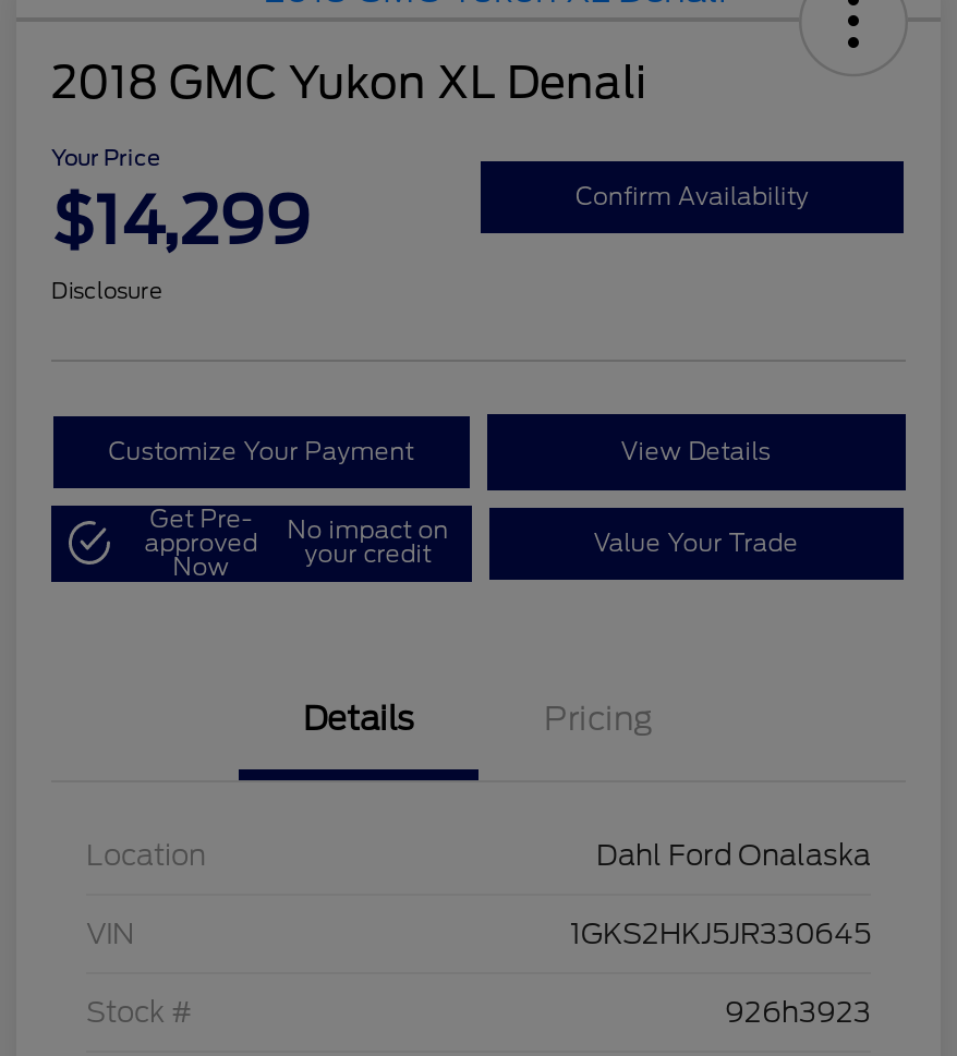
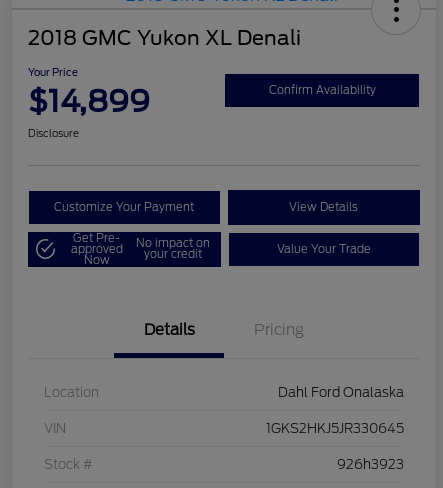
[51,180,311,259] $14,299 -> [28,83,150,119] $14,899

